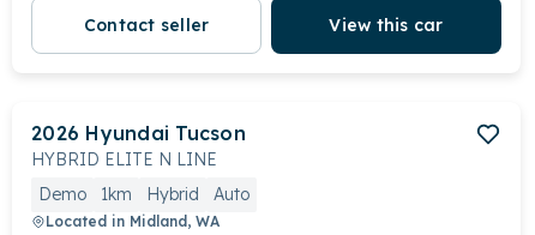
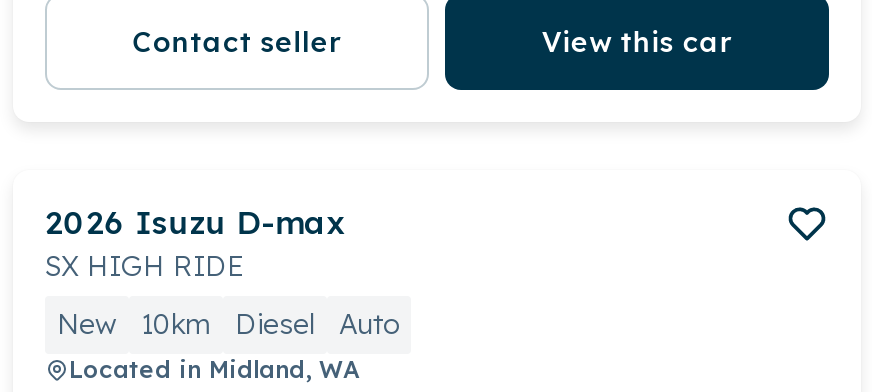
[31,121,246,170] 2026 Hyundai Tucson | HYBRID ELITE N LINE -> [45,202,345,284] 2026 Isuzu D-max | SX HIGH RIDE
[38,183,199,205] Demo | 1km | Hybrid -> [57,306,315,342] New | 10km | Diesel

